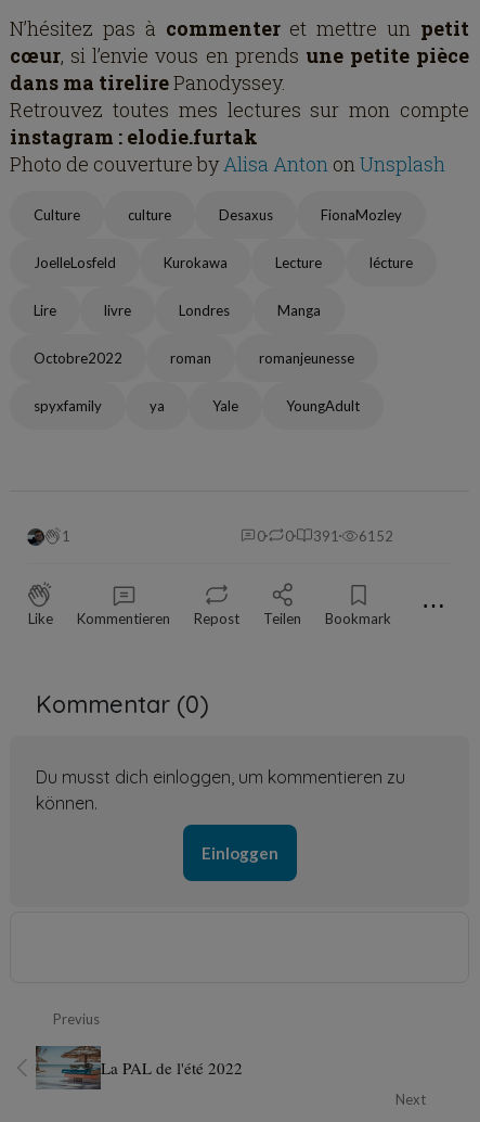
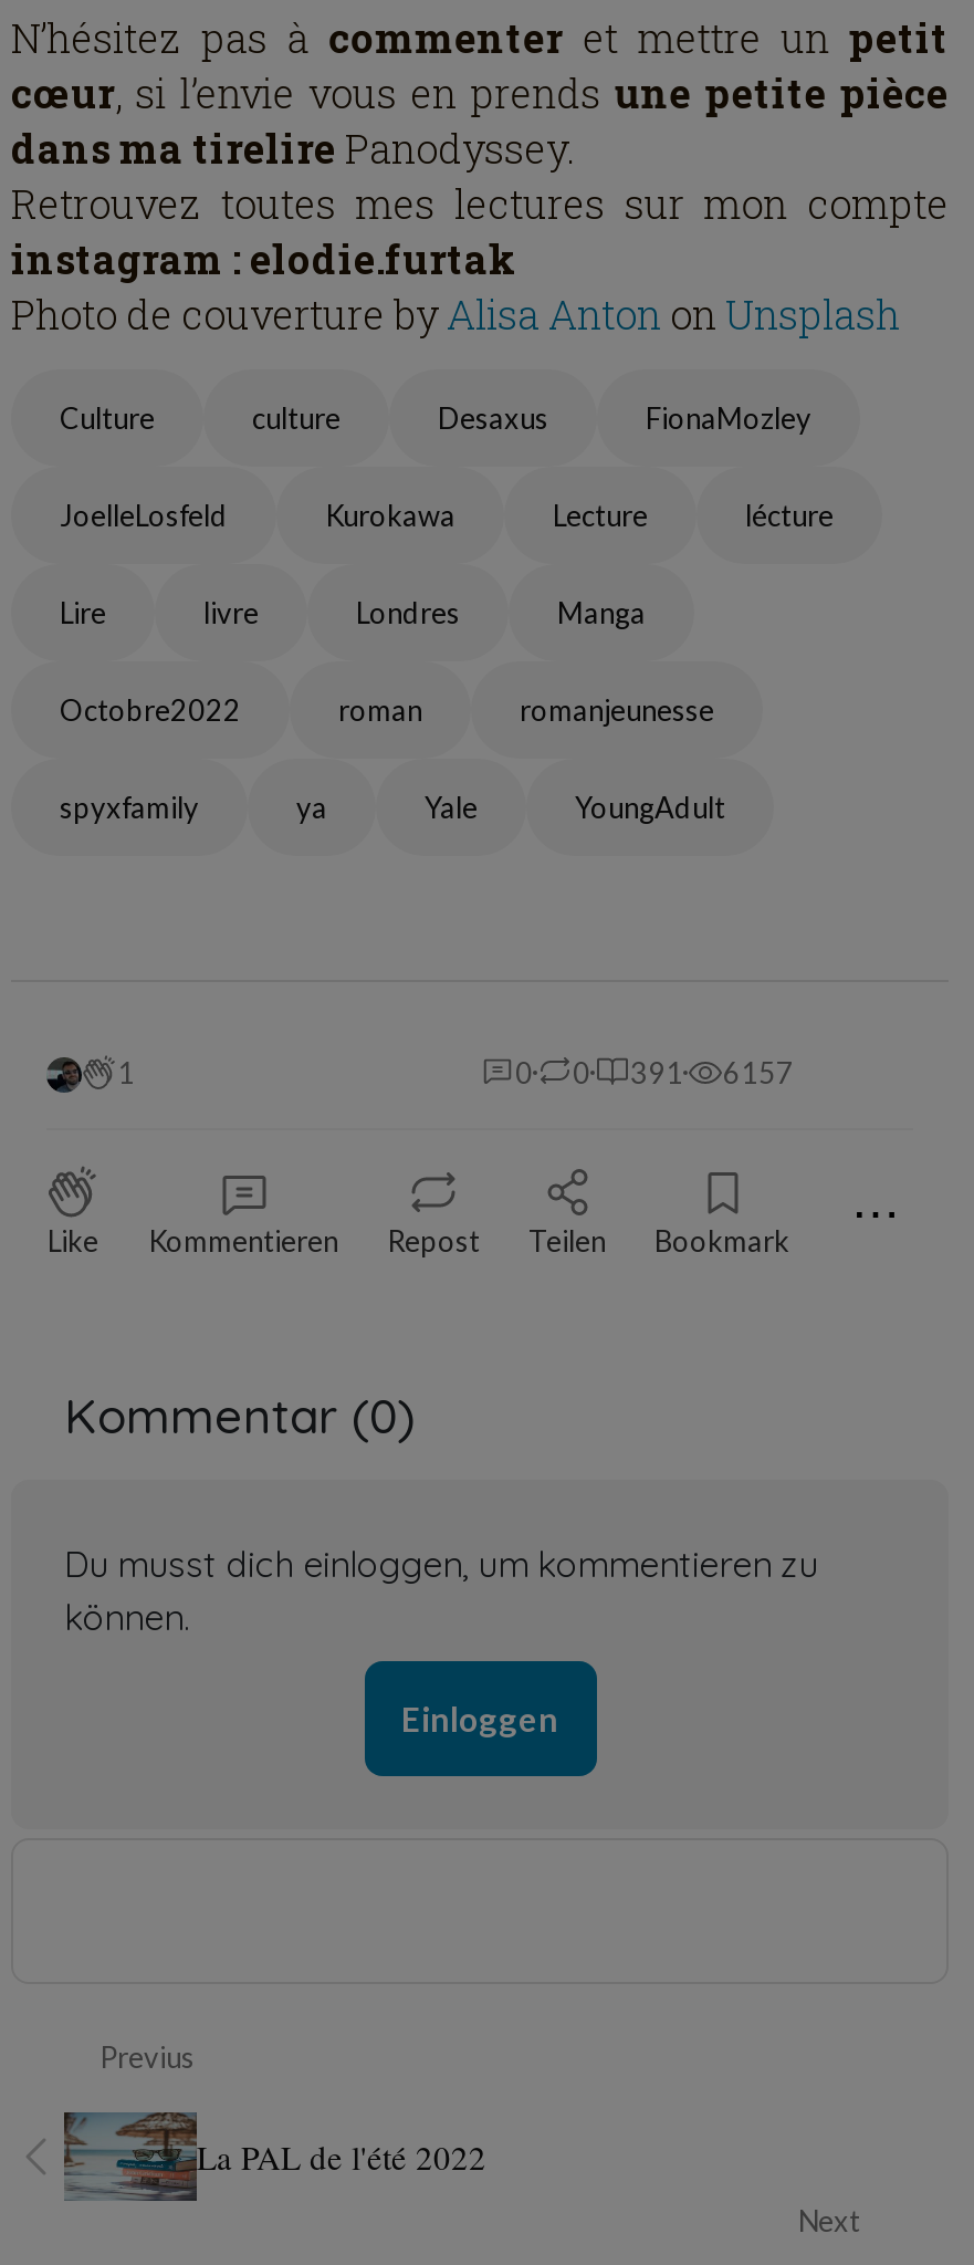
[257,528,393,545] 0 0 391 6152 -> [515,1056,794,1091] 0 0 391 6157

